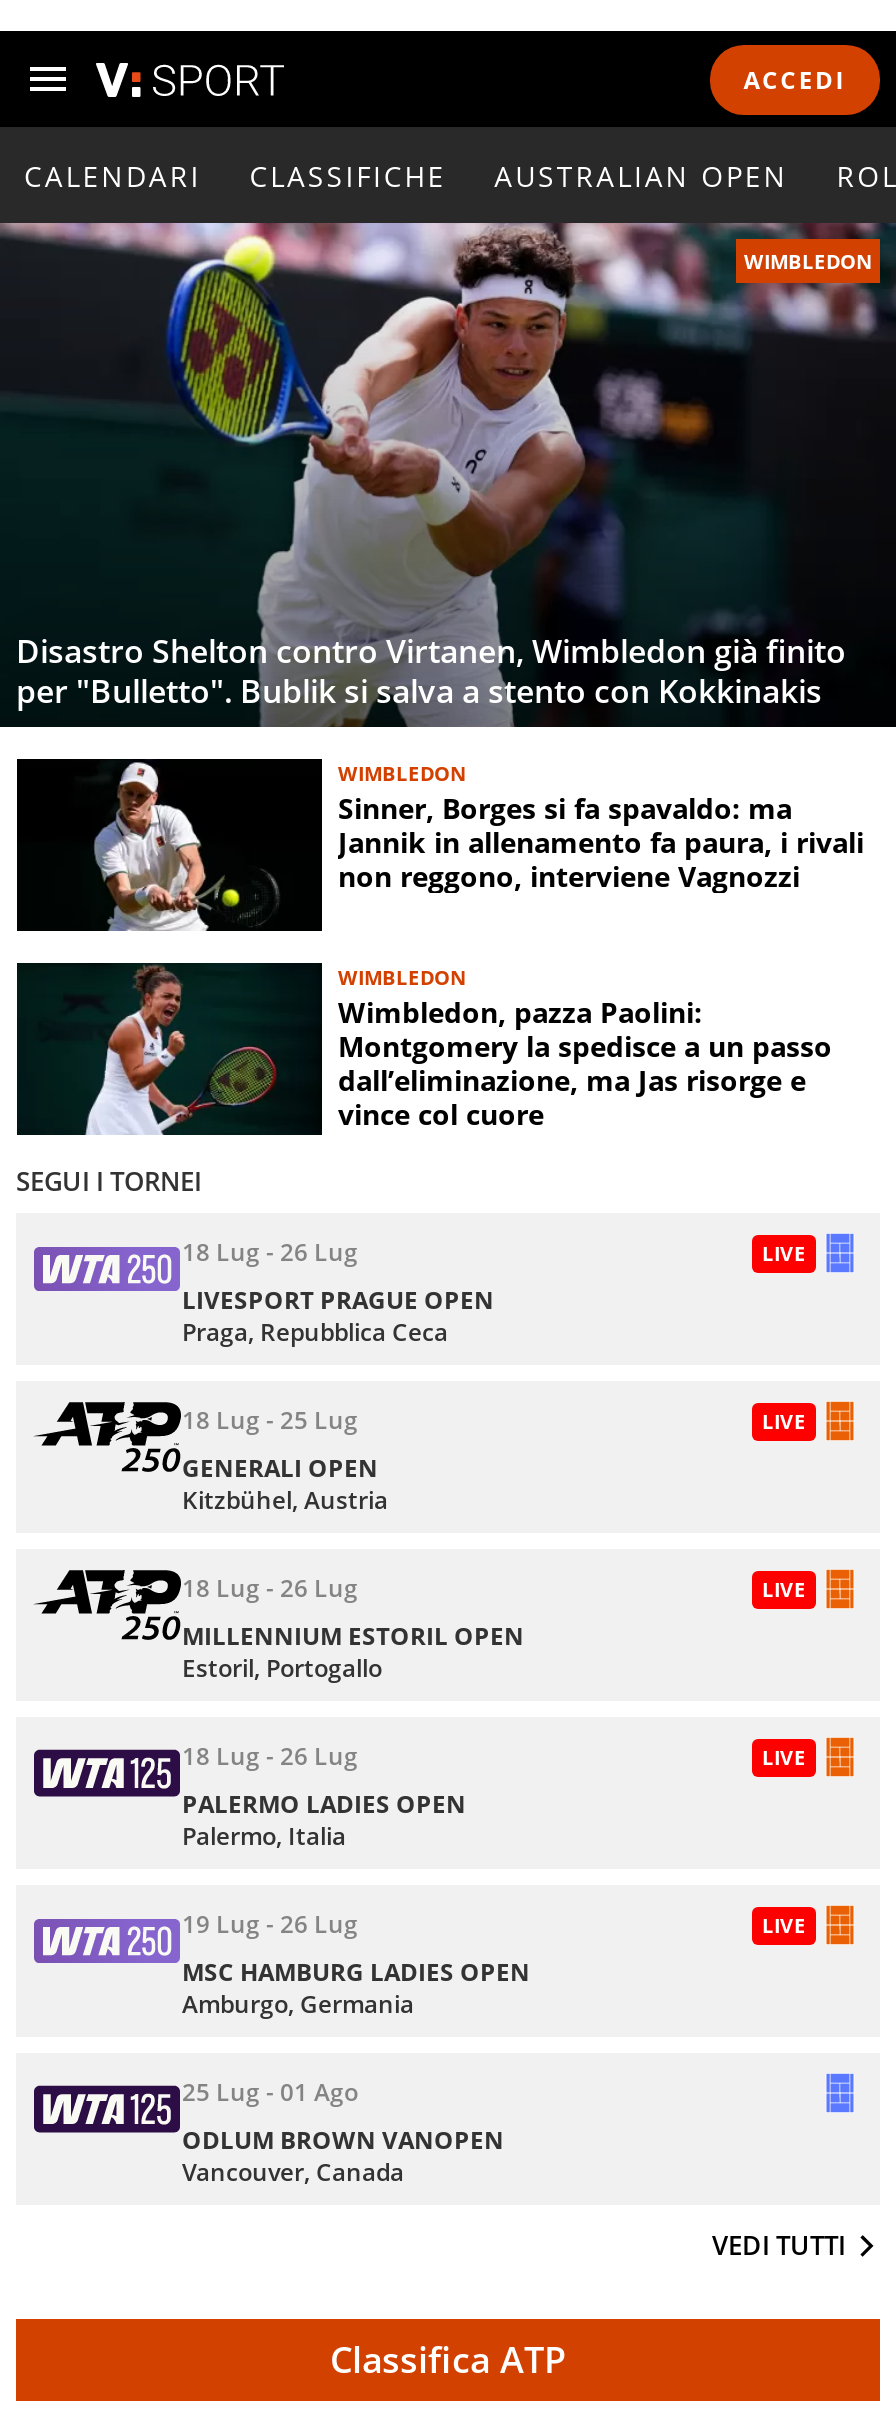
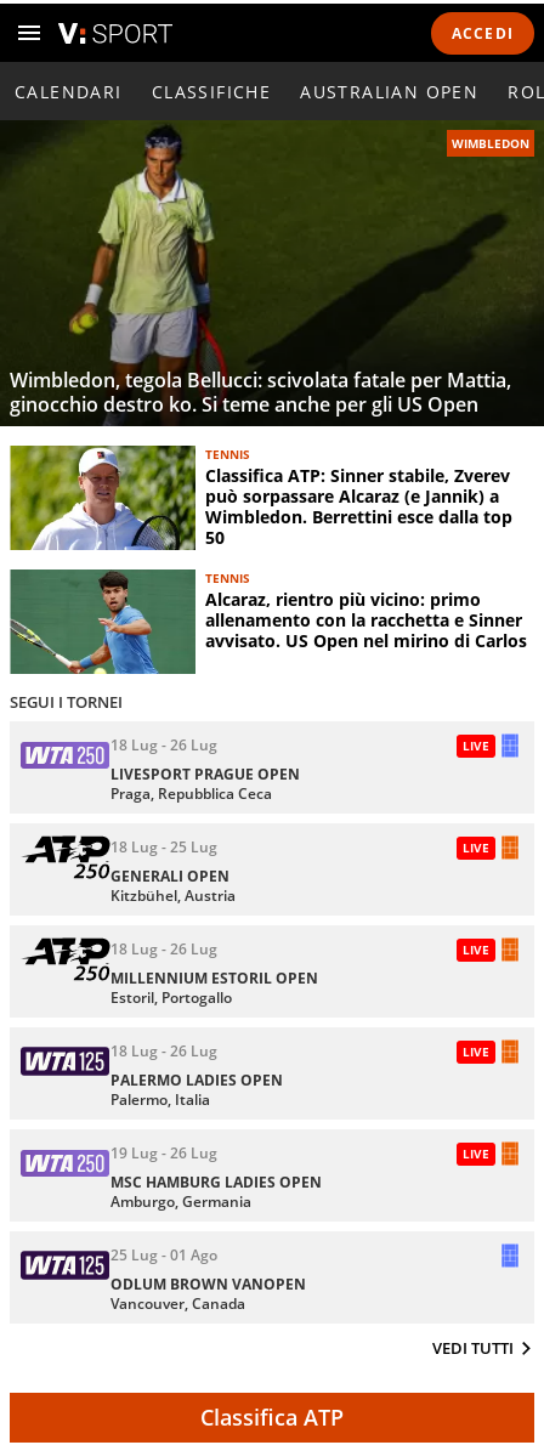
[6,221,890,713] [image] | Disastro Shelton contro Virtanen, Wimbledon già finito | per "Bulletto". Bublik si salva a stento con Kokkinakis -> [4,120,540,418] [image] | Wimbledon, tegola Bellucci: scivolata fatale per Mattia, | ginocchio destro ko. Si teme anche per gli US Open
[14,757,864,933] [image] | WIMBLEDON | Sinner, Borges si fa spavaldo: ma | Jannik in allenamento fa paura, i rivali | non reggono, interviene Vagnozzi -> [8,444,512,551] [image] | TENNIS | Classifica ATP: Sinner stabile, Zverev | può sorpassare Alcaraz (e Jannik) a | Wimbledon. Berrettini esce dalla top | 50
[18,961,832,1137] [image] | WIMBLEDON | Wimbledon, pazza Paolini: | Montgomery la spedisce a un passo | dall’eliminazione, ma Jas risorge e | vince col cuore -> [10,568,527,675] [image] | TENNIS | Alcaraz, rientro più vicino: primo | allenamento con la racchetta e Sinner | avvisato. US Open nel mirino di Carlos

